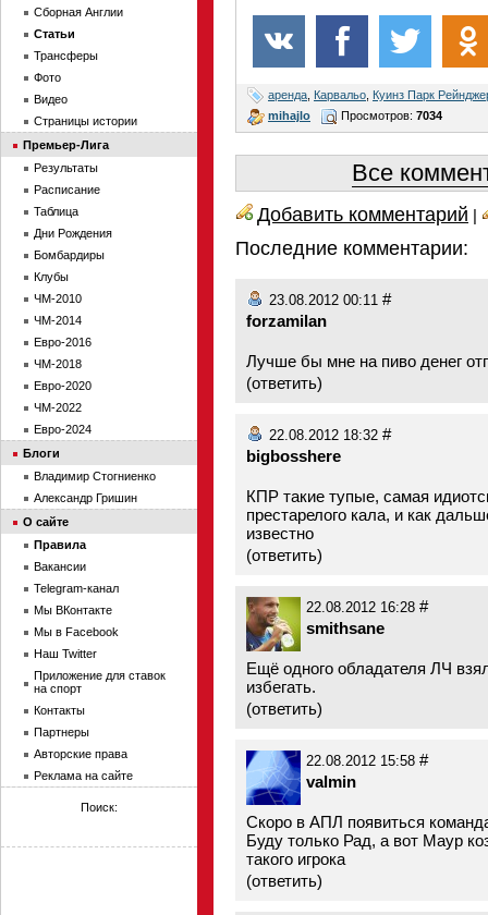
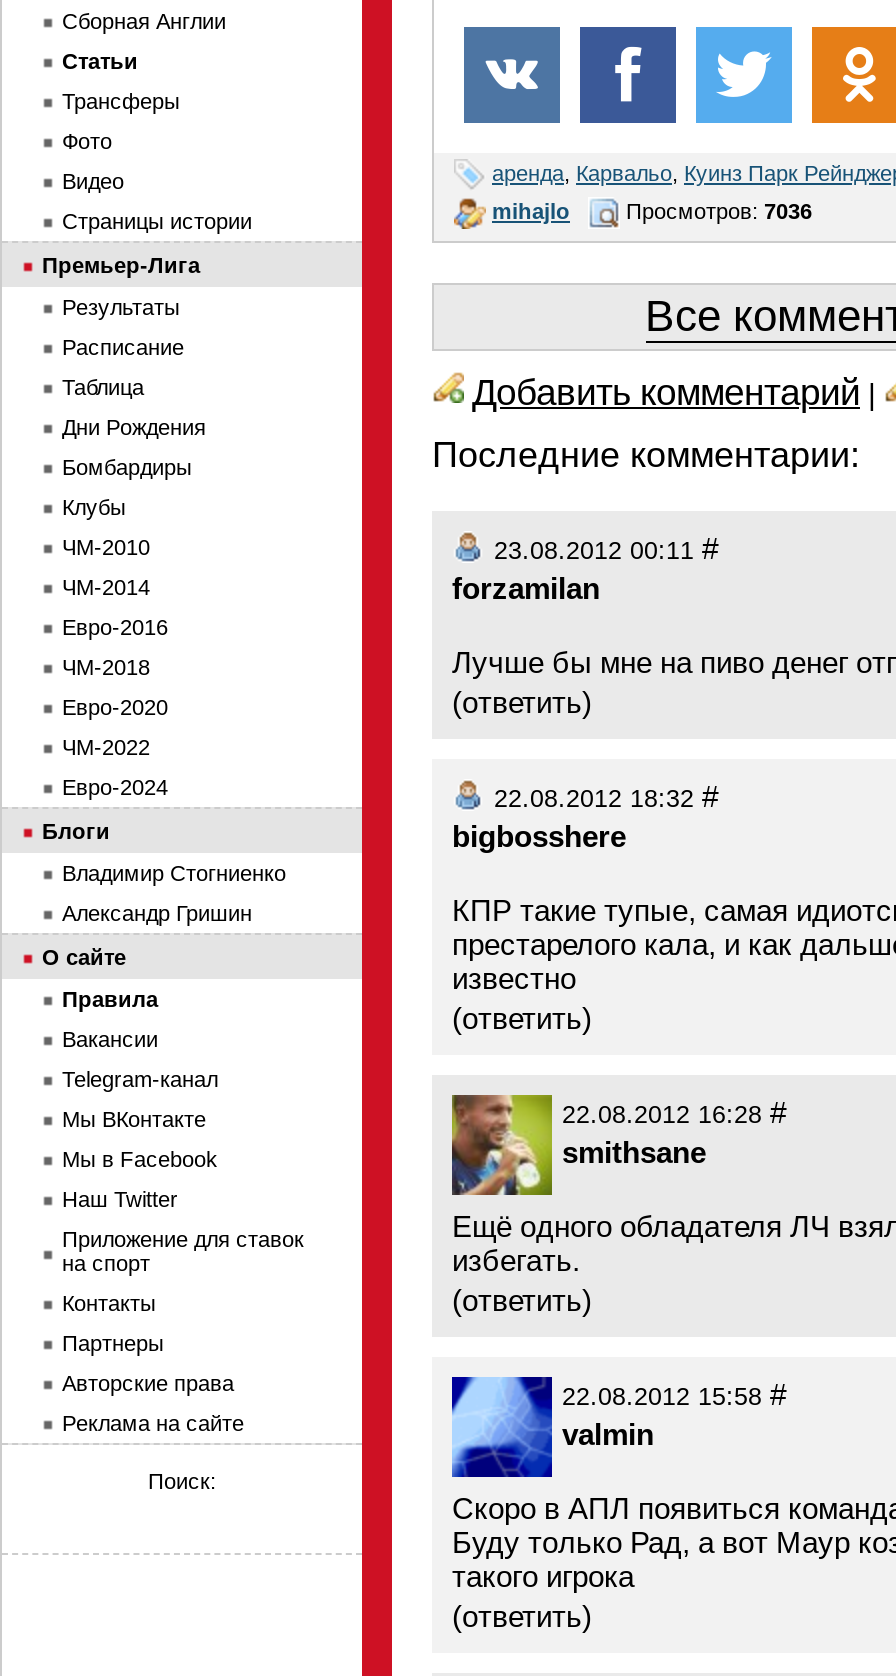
[338,109,442,122] Просмотров: 7034 -> [620,199,812,223] Просмотров: 7036

